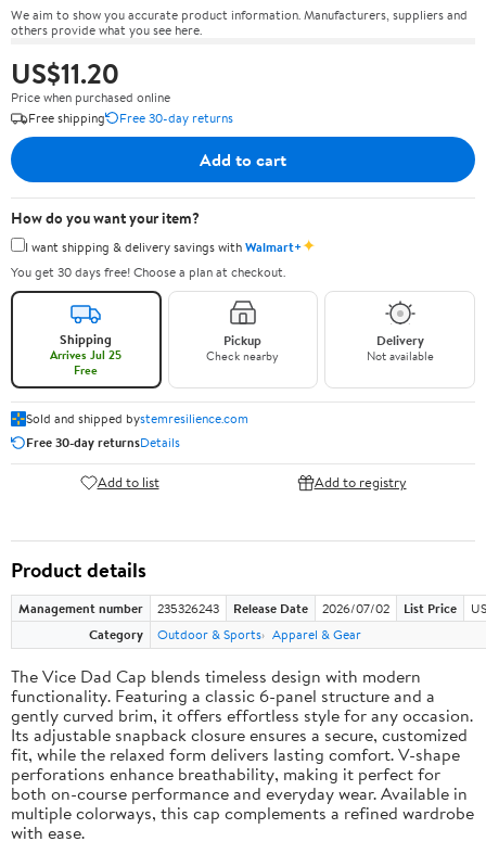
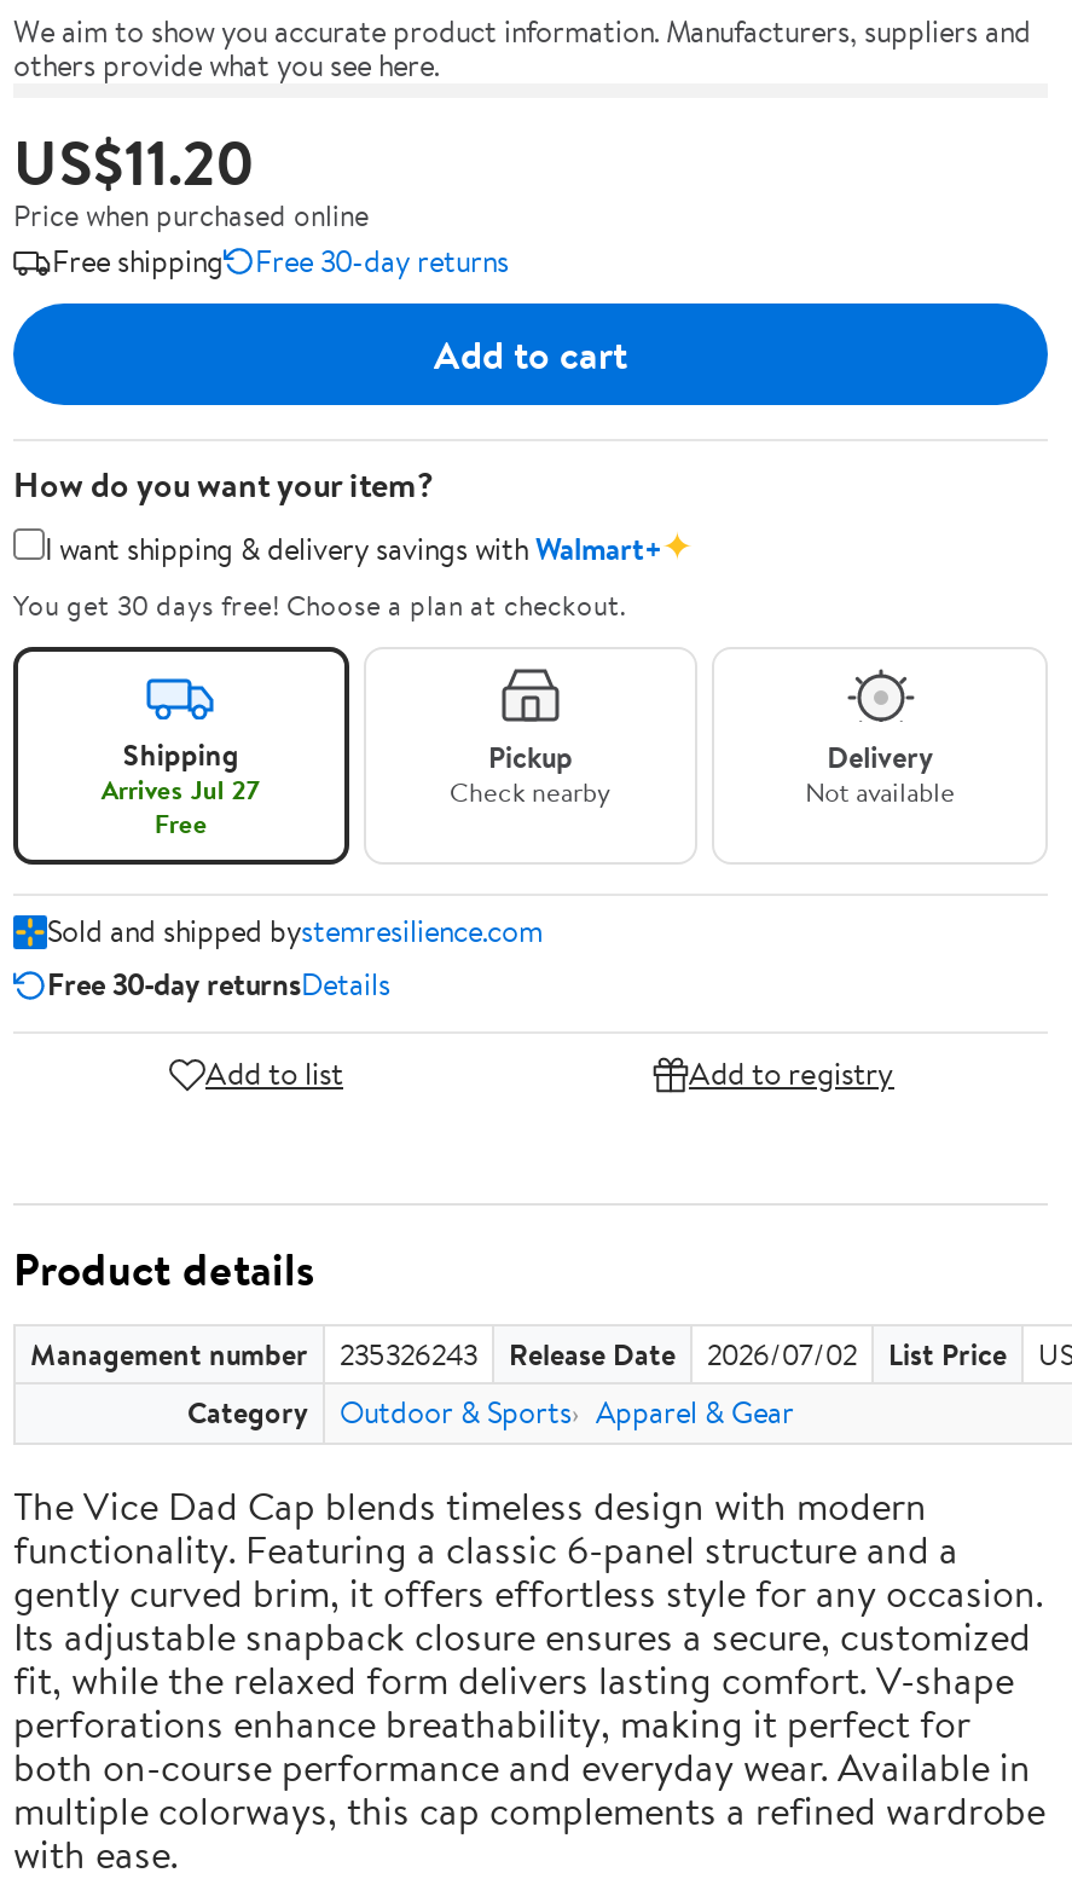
[50,346,122,364] Arrives Jul 25 -> [101,770,261,809] Arrives Jul 27

